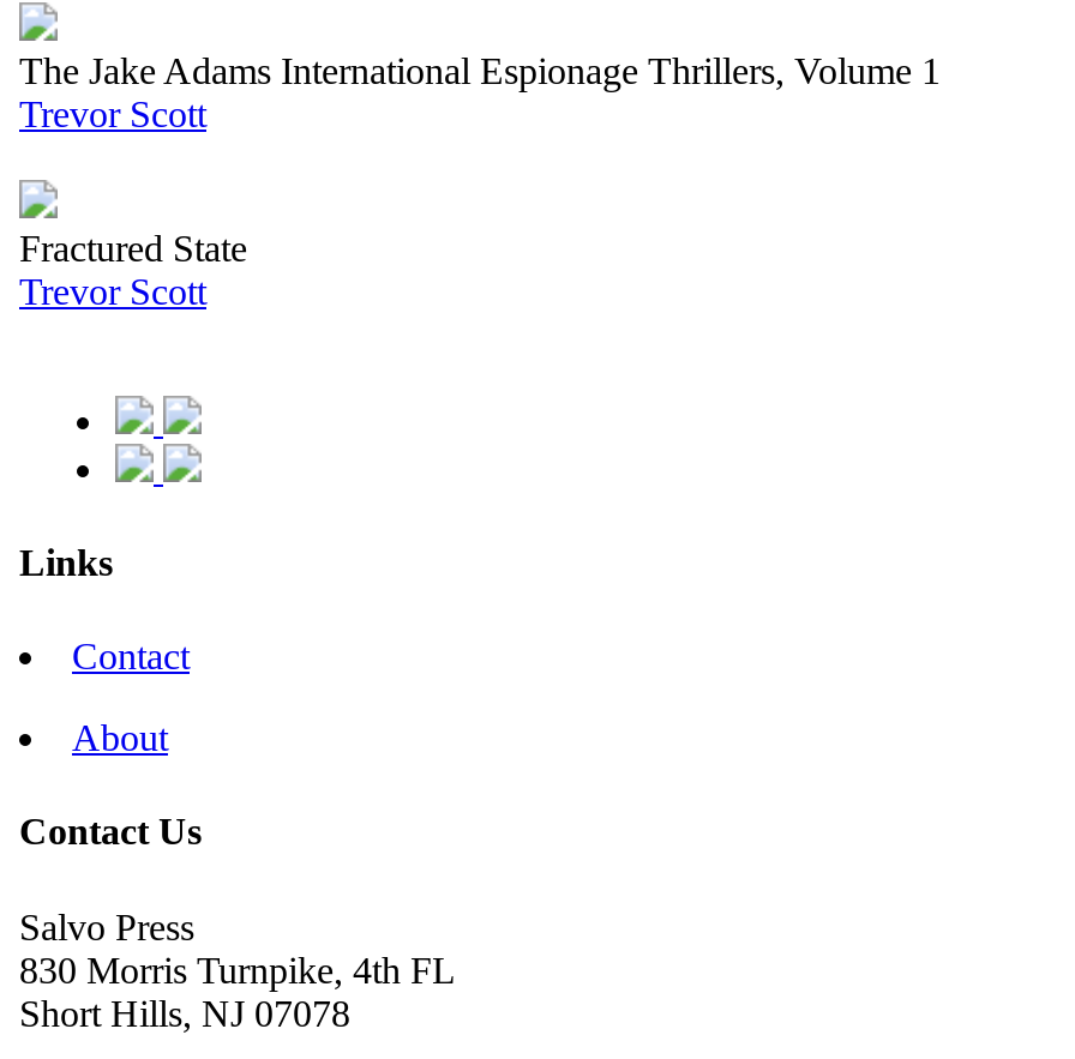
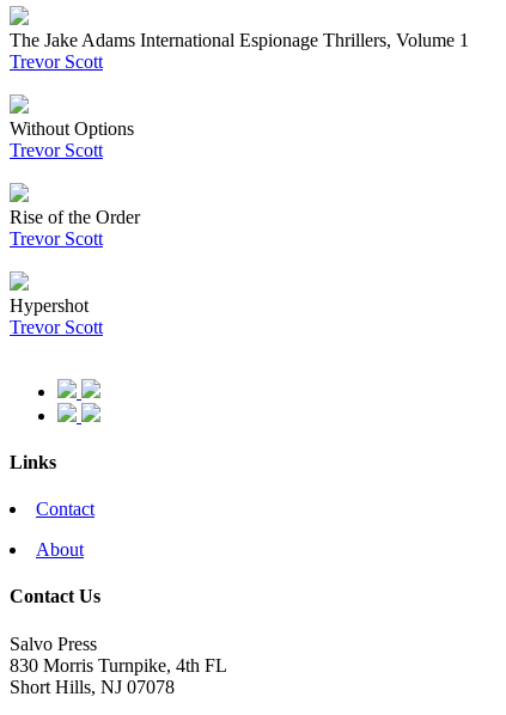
[19,227,247,268] Fractured State -> [10,118,140,315] Without Options | Trevor Scott | Rise of the Order | Trevor Scott | Hypershot

